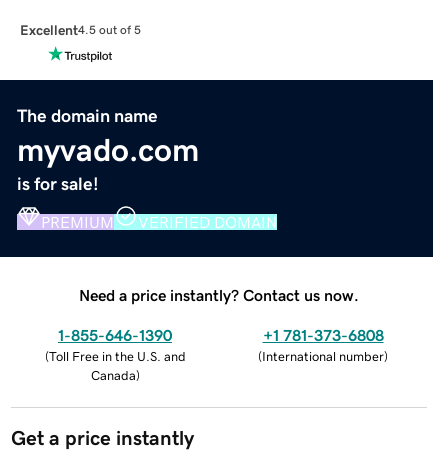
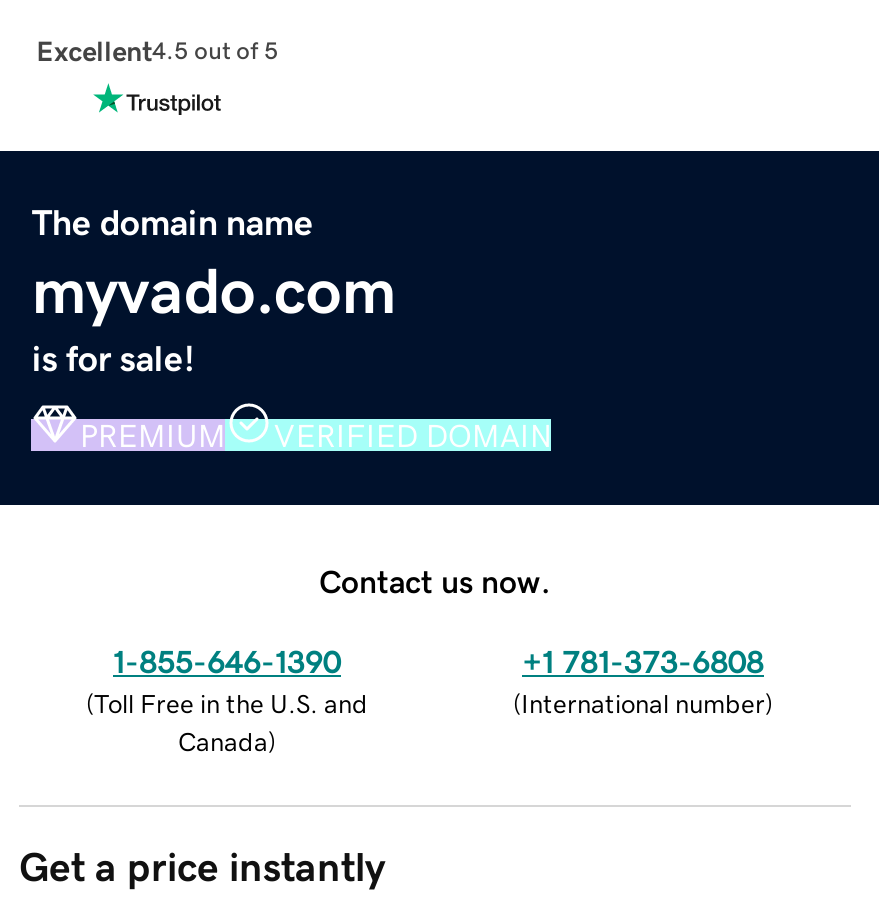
[79,287,359,303] Need a price instantly? Contact us now. -> [319,564,551,596] Contact us now.

